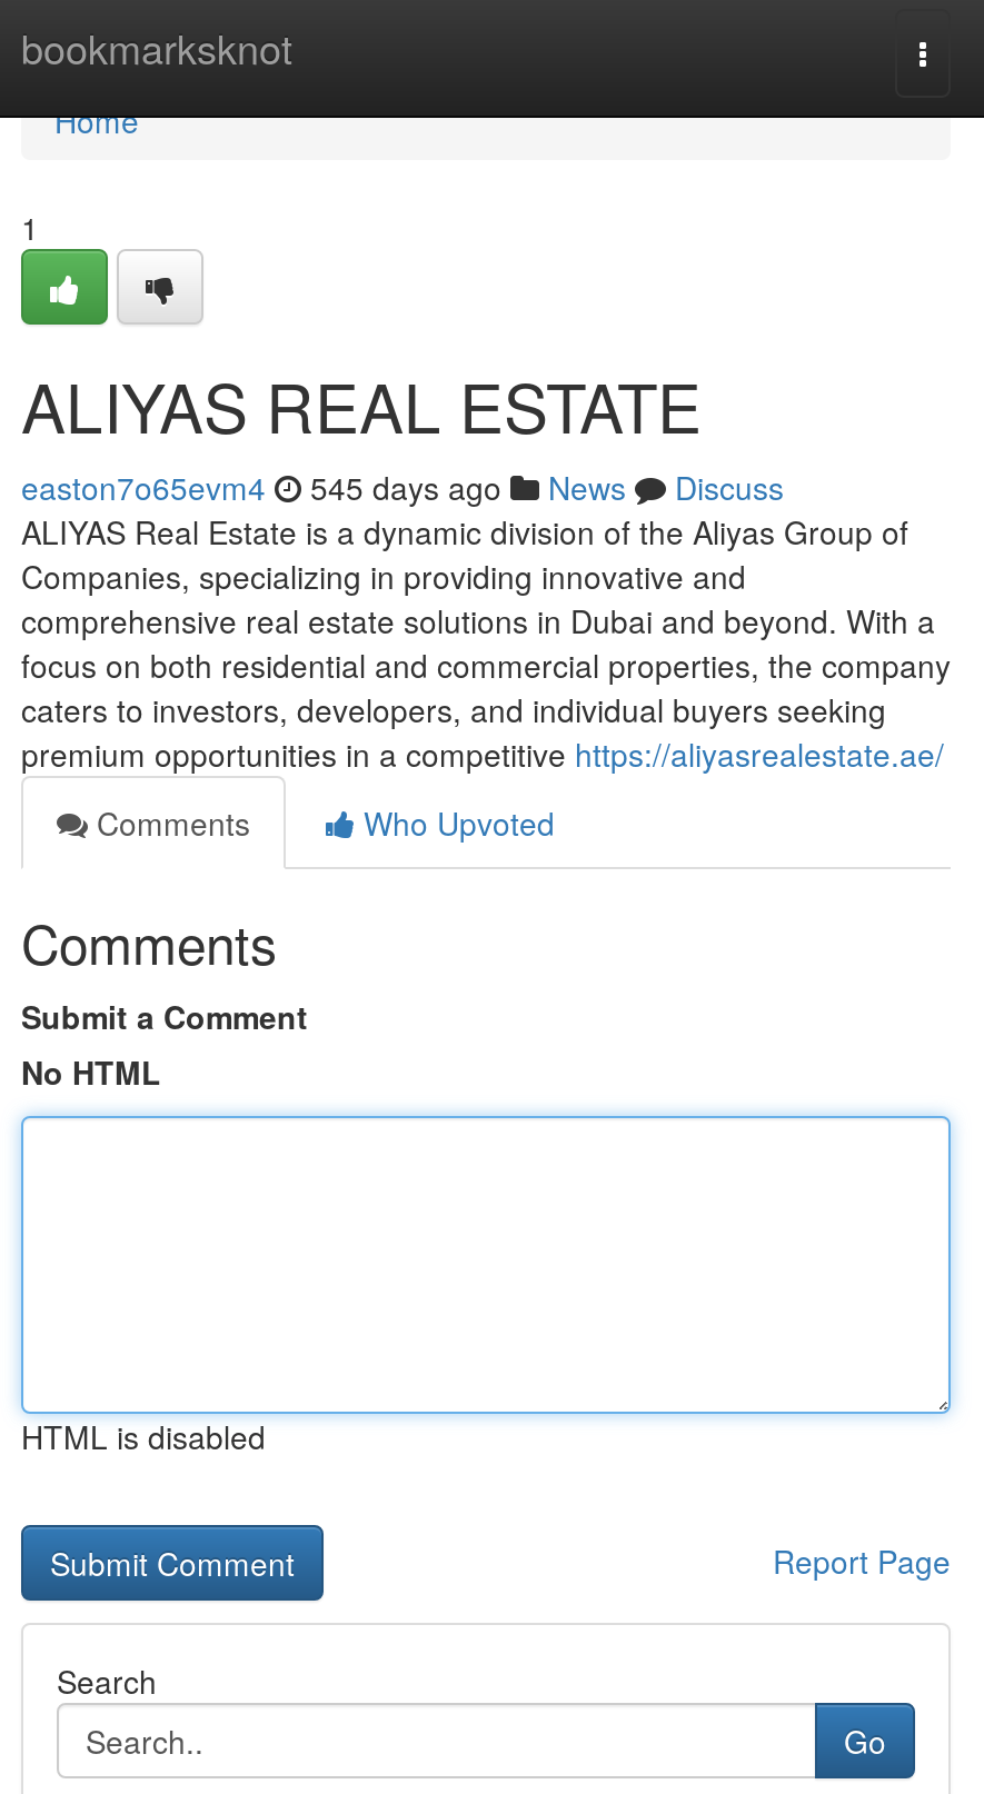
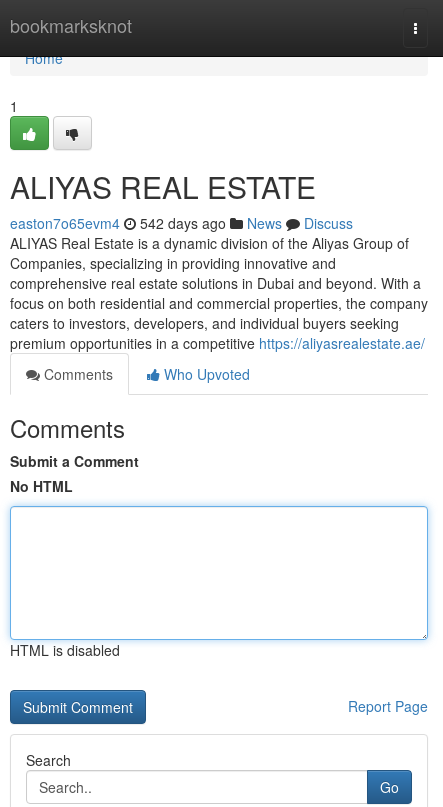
[21,465,784,509] easton7o65evm4 545 days ago News Discuss -> [10,213,353,233] easton7o65evm4 542 days ago News Discuss

